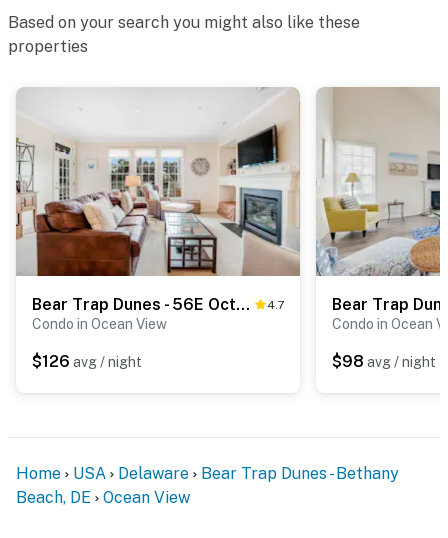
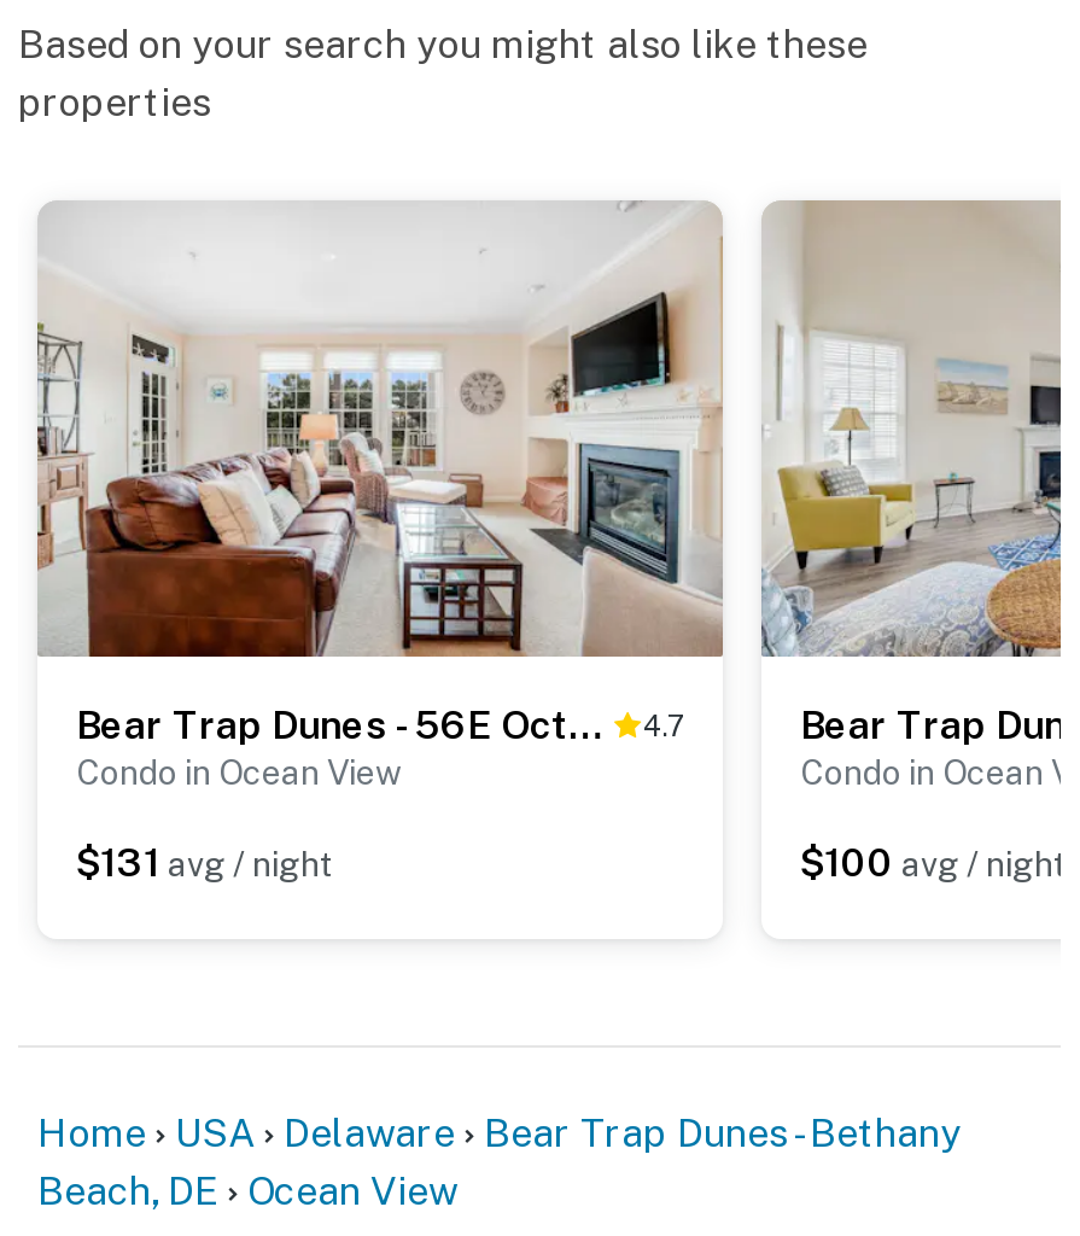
[32,352,142,371] $126 avg / night -> [76,839,334,885] $131 avg / night
[332,352,436,371] $98 avg / night -> [800,839,1068,885] $100 avg / night

